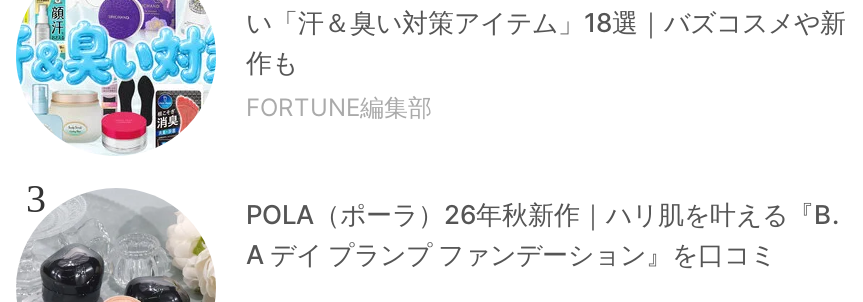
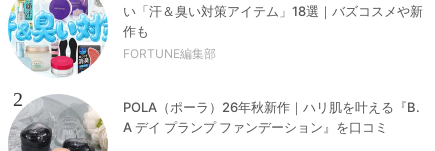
[26,176,46,220] 3 -> [13,88,23,110] 2

